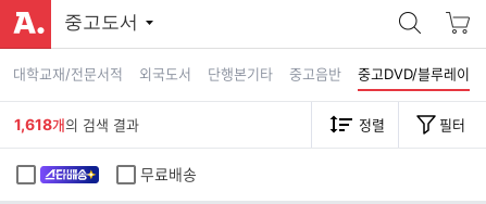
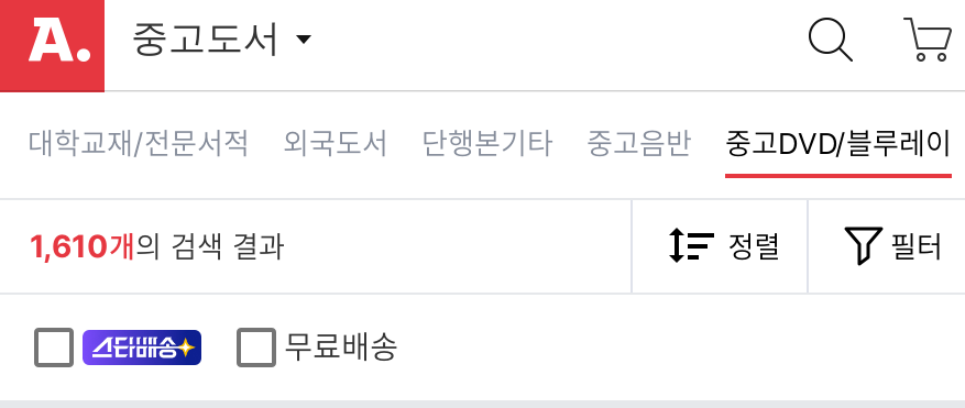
[14,115,139,133] 1,618개의 검색 결과 -> [30,227,285,264] 1,610개의 검색 결과

